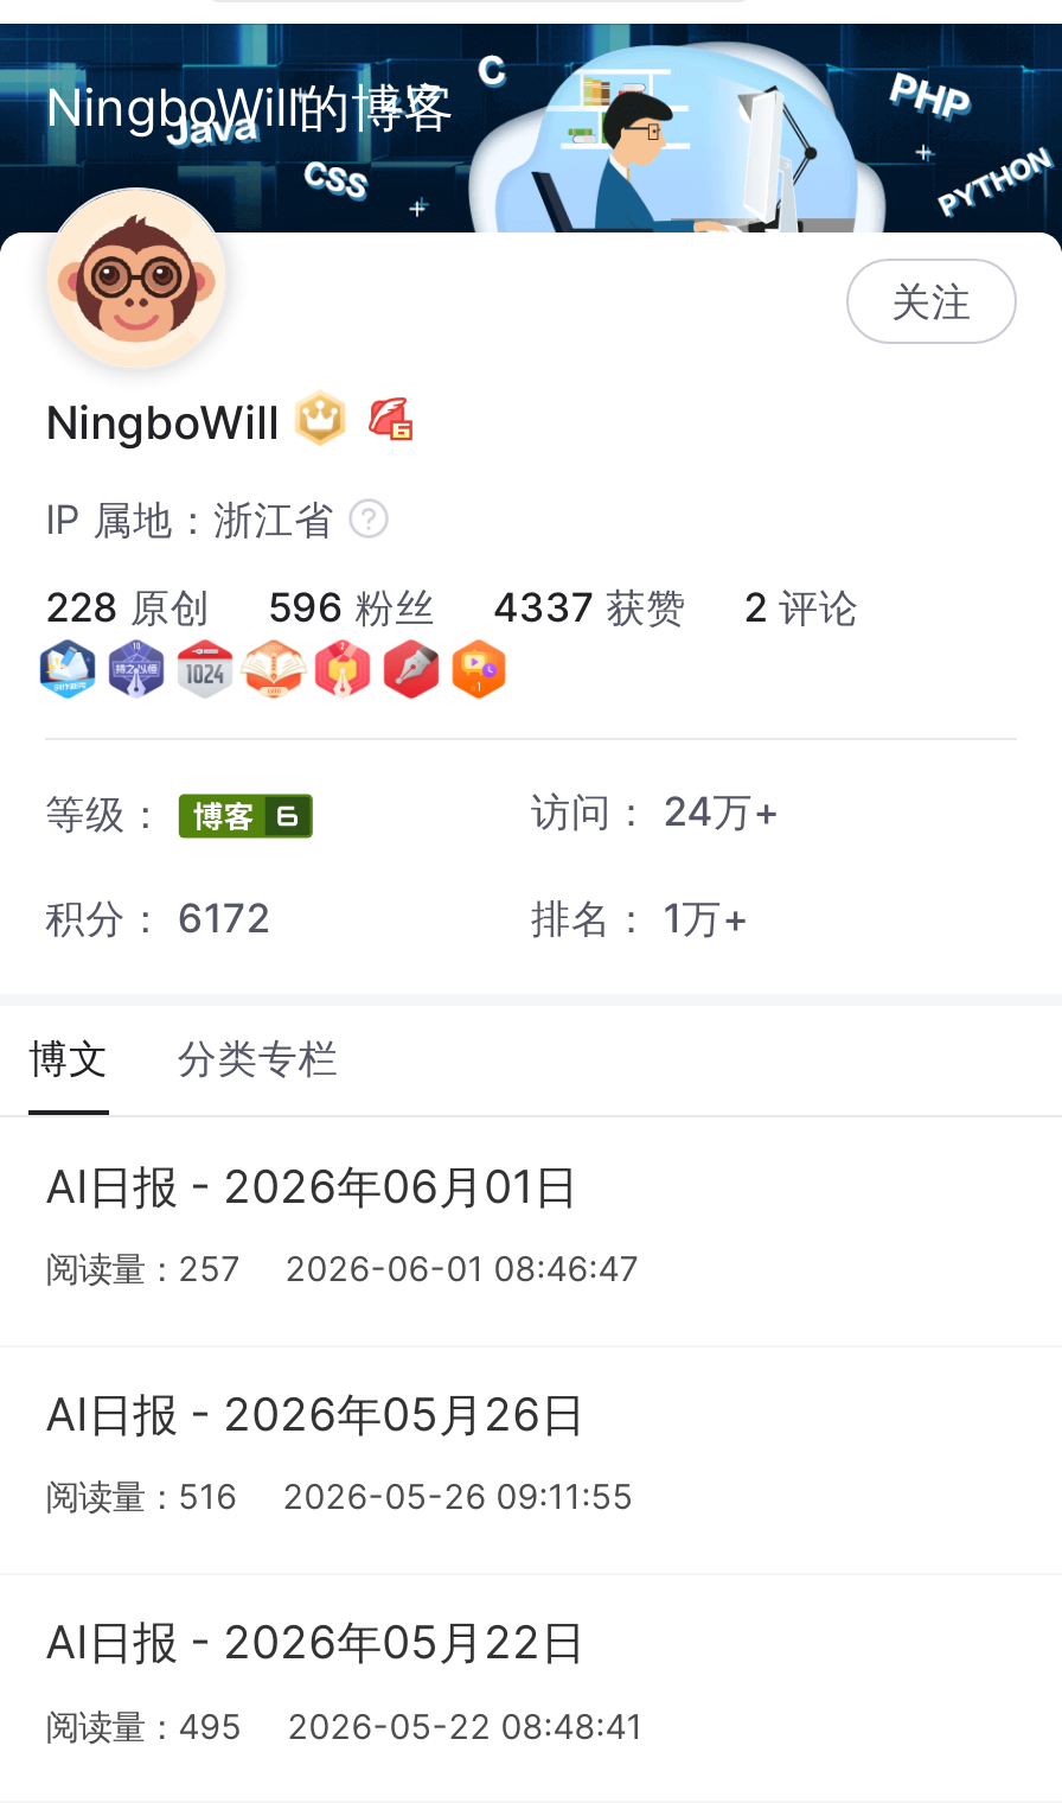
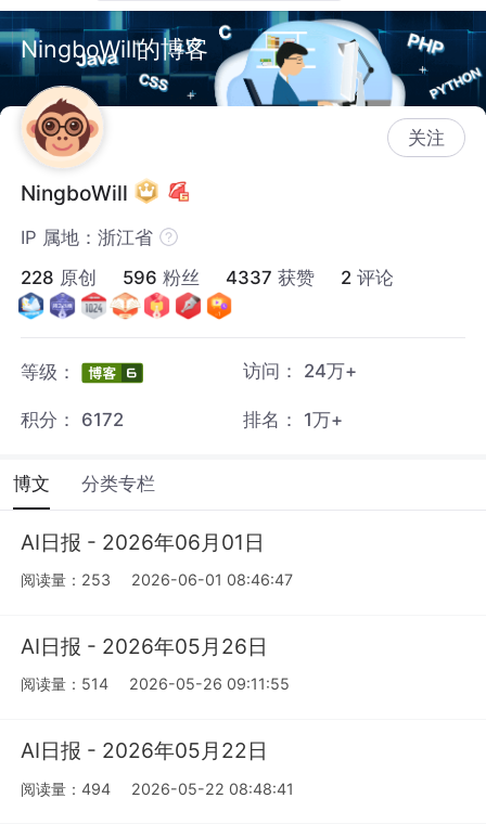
[45,1248,638,1289] 阅读量：257 2026-06-01 08:46:47 -> [21,571,293,589] 阅读量：253 2026-06-01 08:46:47
[45,1477,633,1517] 阅读量：516 2026-05-26 09:11:55 -> [21,675,290,693] 阅读量：514 2026-05-26 09:11:55
[45,1705,643,1745] 阅读量：495 2026-05-22 08:48:41 -> [21,779,294,798] 阅读量：494 2026-05-22 08:48:41

